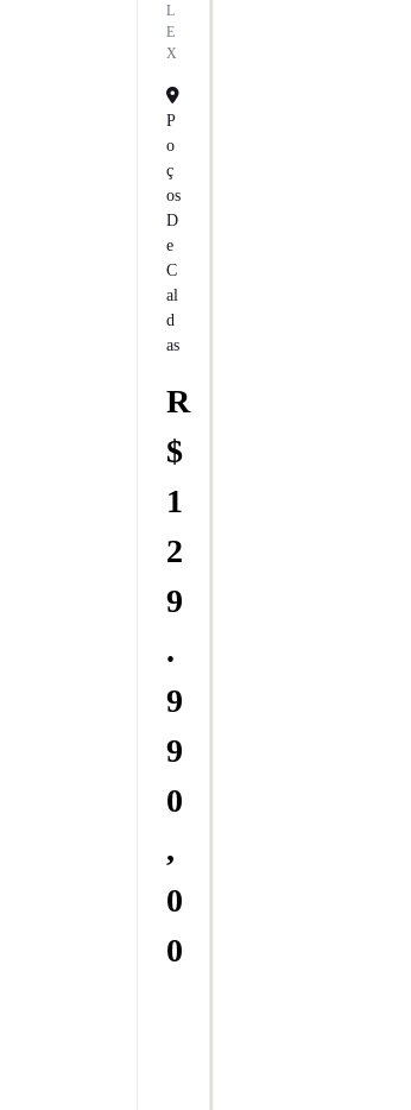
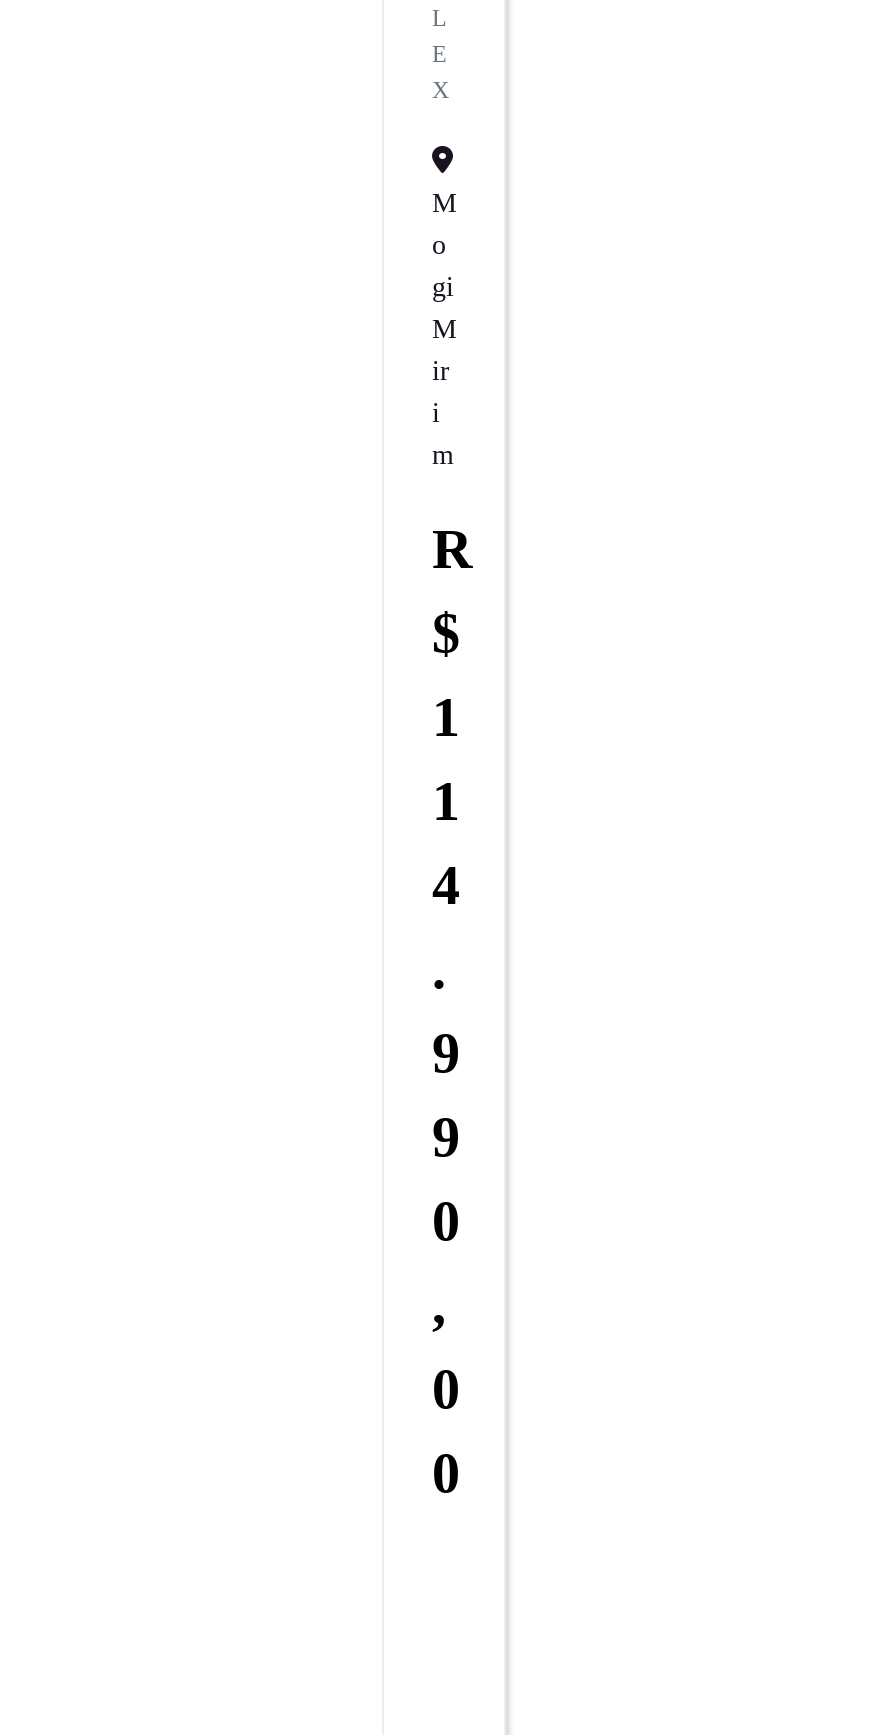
[166,112,176,130] P -> [432,188,456,218] M
[166,162,181,354] Ç | Os | D | E | C | Al | D | As -> [432,272,456,470] Gi | M | Ir | I | M
[166,532,183,569] 2 -> [432,770,460,832] 1
[166,582,183,619] 9 -> [432,854,460,916] 4

